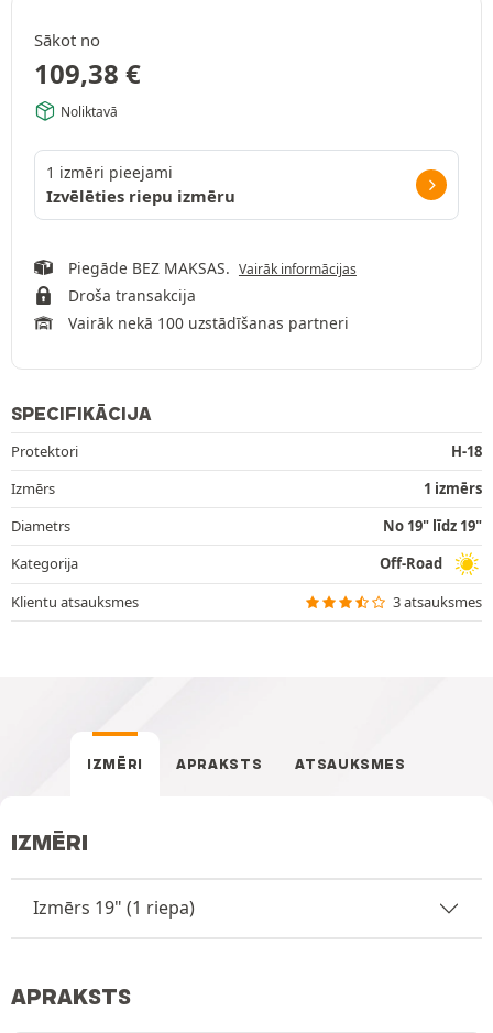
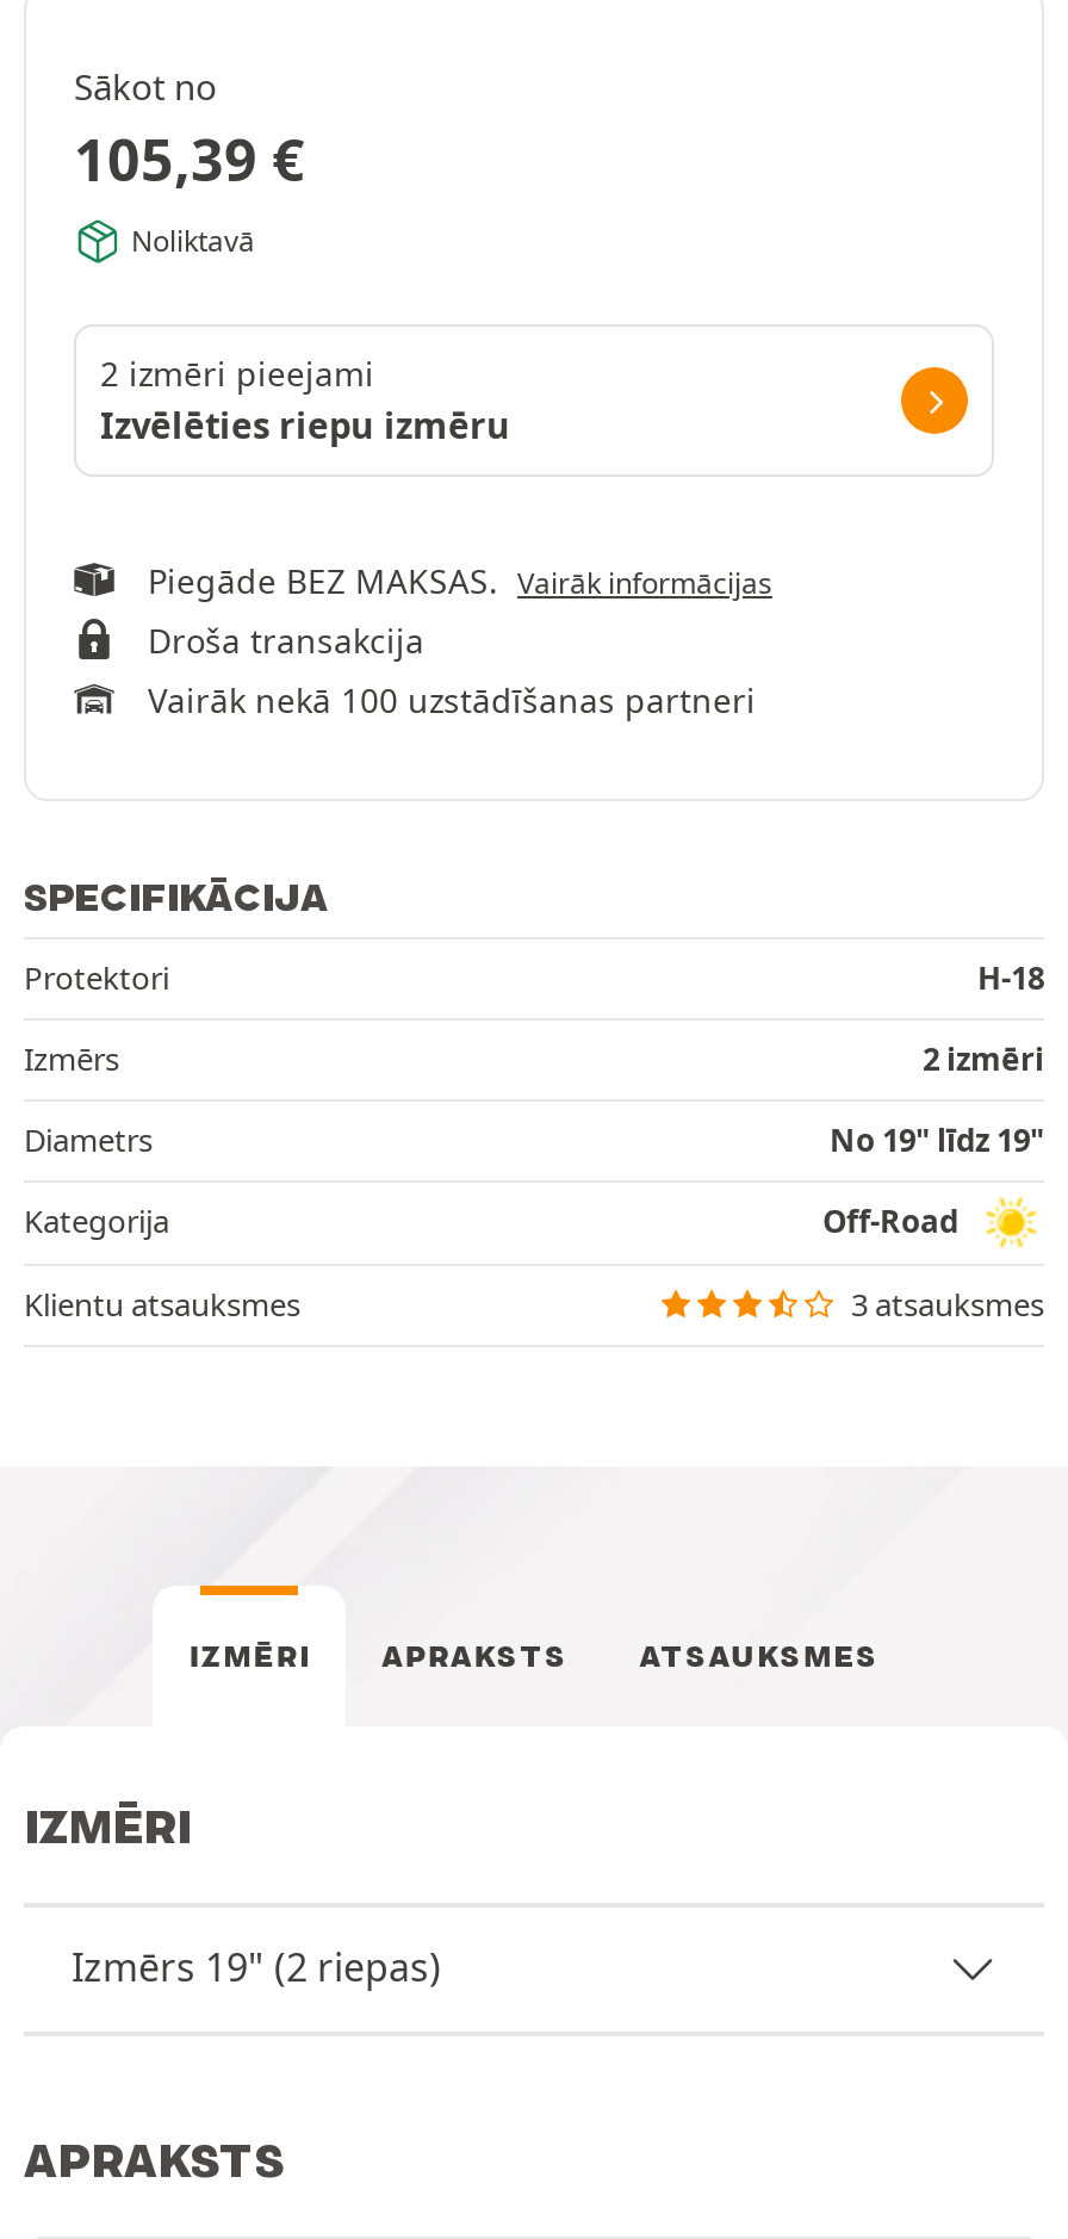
[34,54,141,91] 109,38 € -> [74,118,305,197] 105,39 €
[46,161,173,182] 1 izmēri pieejami -> [100,349,374,395] 2 izmēri pieejami
[424,478,482,498] 1 izmērs -> [923,1036,1044,1079] 2 izmēri
[33,895,195,920] Izmērs 19" (1 riepa) -> [72,1941,441,1993] Izmērs 19" (2 riepas)

